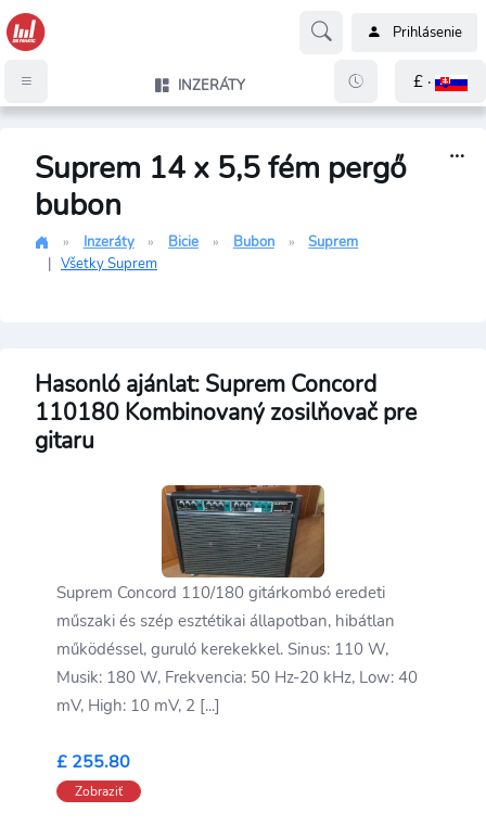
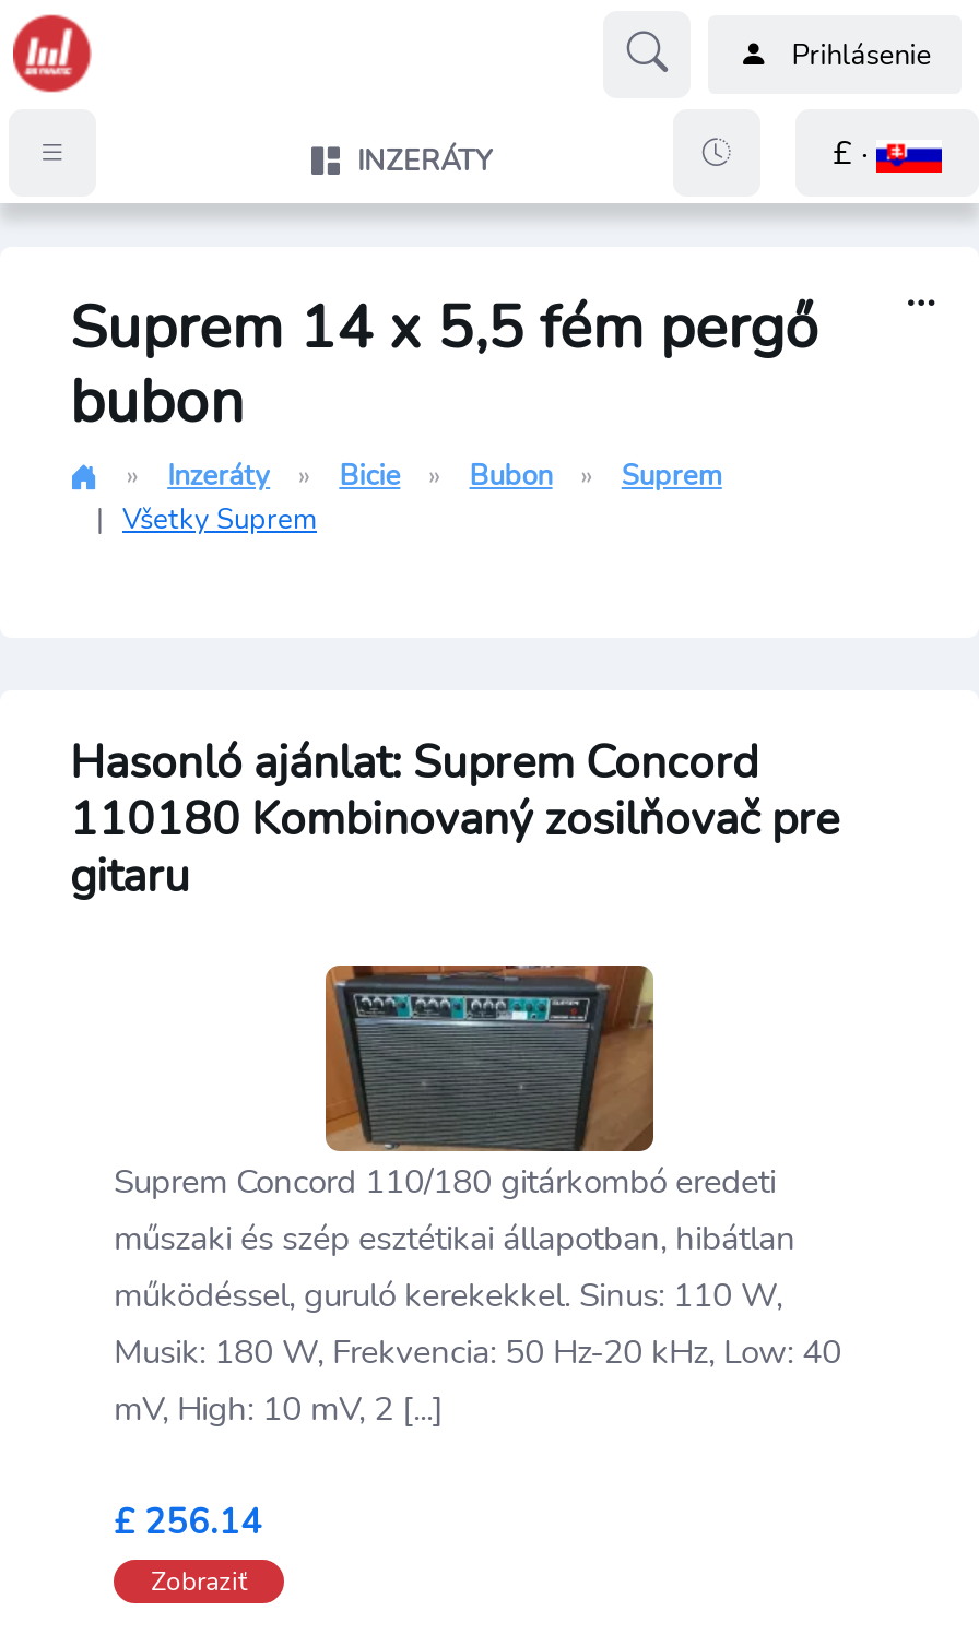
[56,750,130,774] £ 255.80 -> [114,1499,262,1547] £ 256.14

